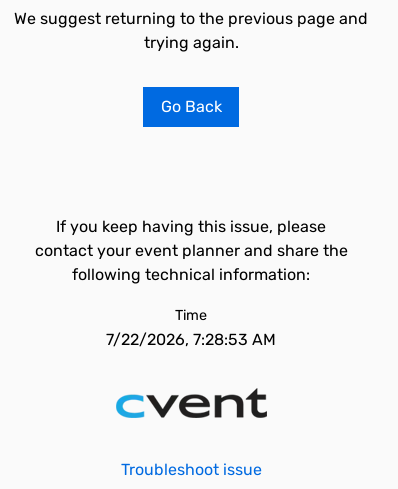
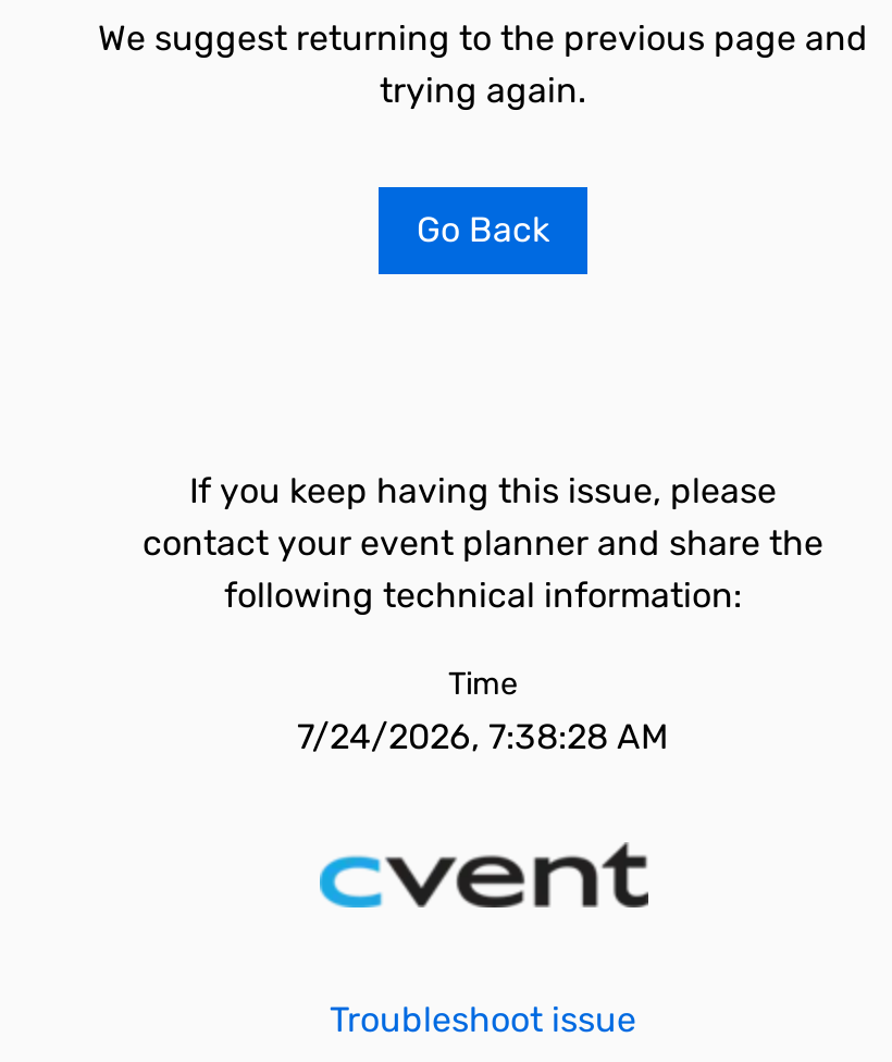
[106,330,276,349] 7/22/2026, 7:28:53 AM -> [297,716,669,757] 7/24/2026, 7:38:28 AM

